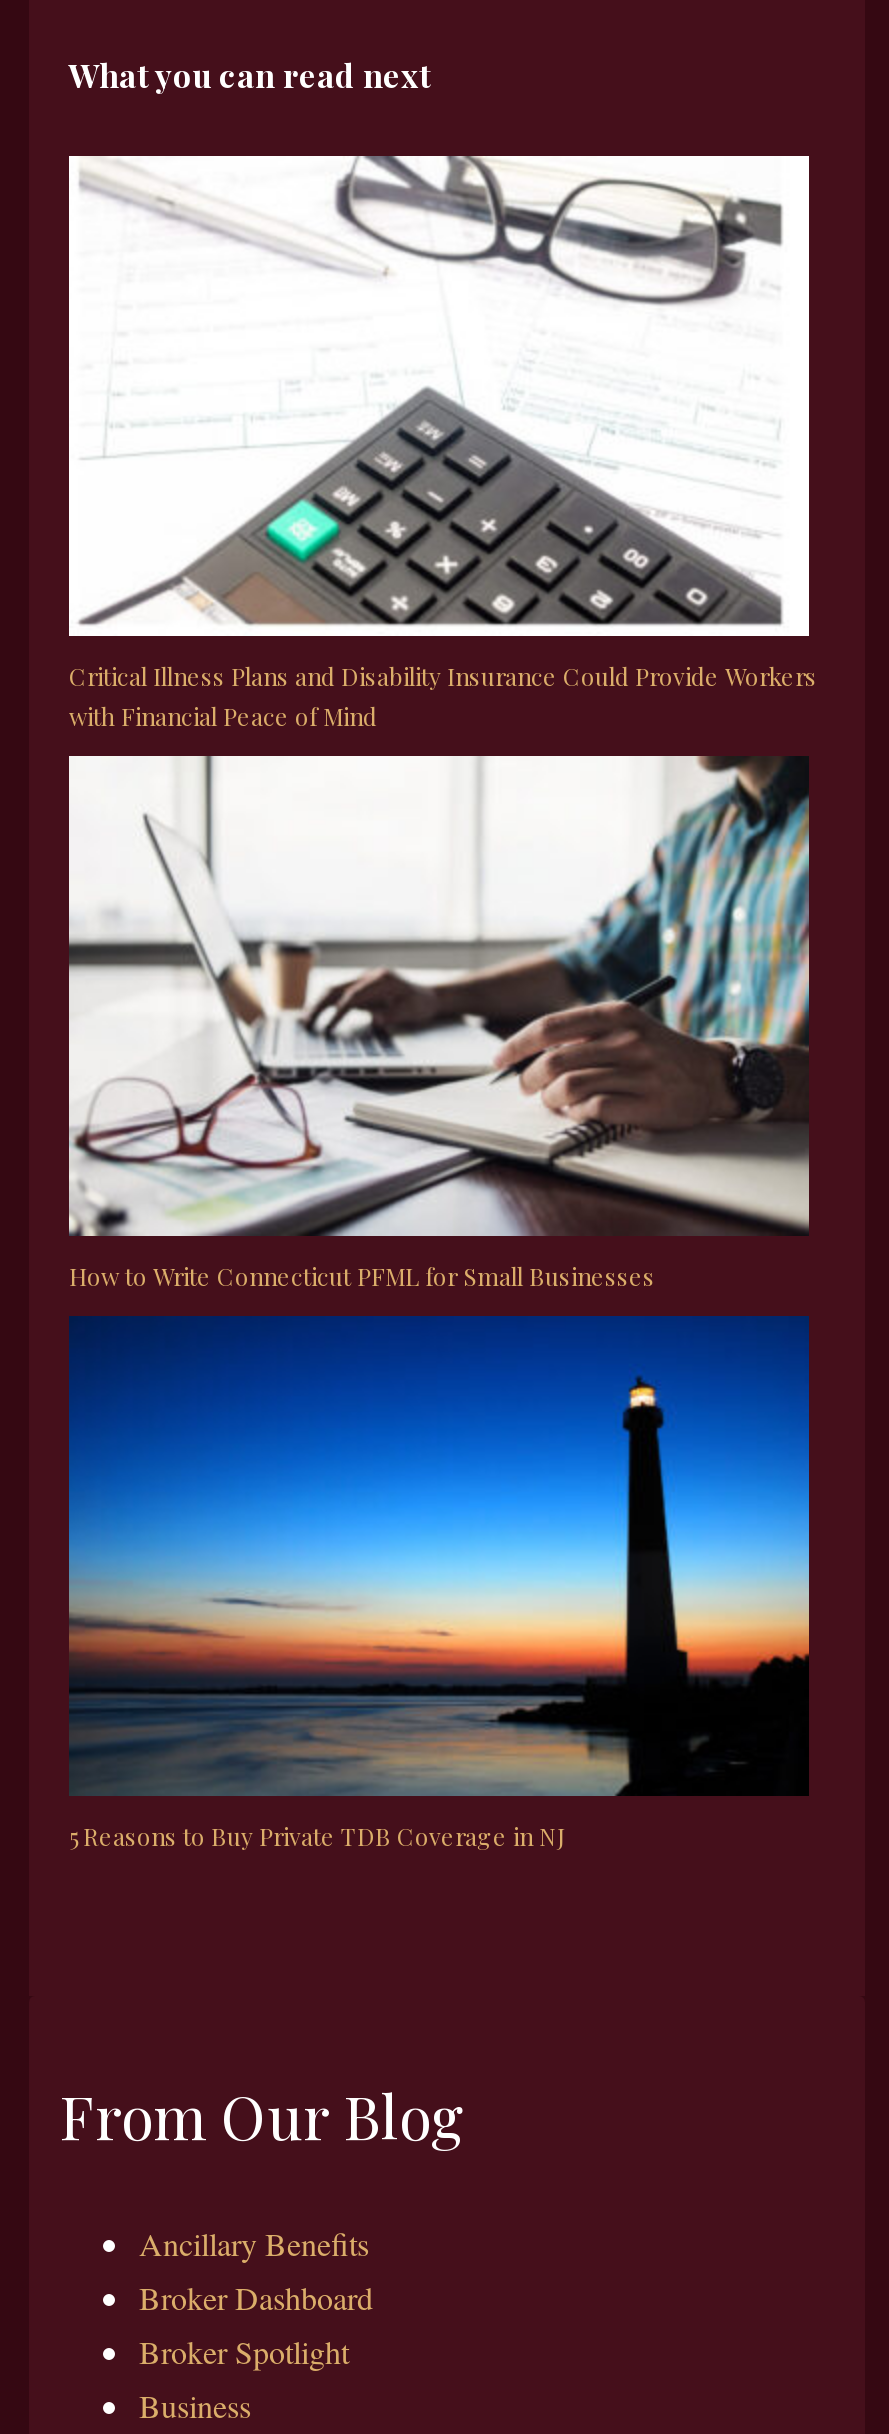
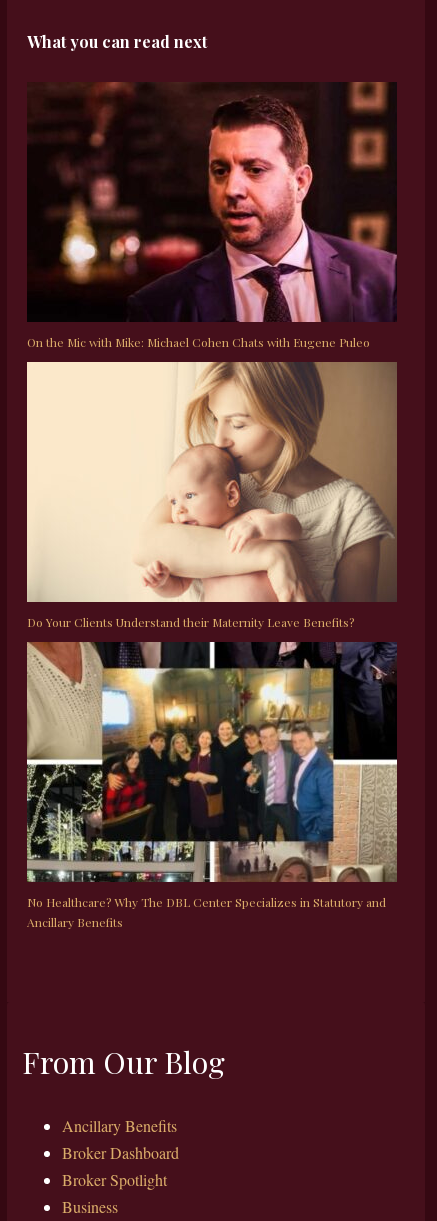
[67,154,817,732] [image] | Critical Illness Plans and Disability Insurance Could Provide Workers | with Financial Peace of Mind -> [26,82,397,350] [image] | On the Mic with Mike: Michael Cohen Chats with Eugene Puleo
[67,716,811,1292] [image] | How to Write Connecticut PFML for Small Businesses -> [26,361,397,630] [image] | Do Your Clients Understand their Maternity Leave Benefits?
[67,1278,811,1852] [image] | 5 Reasons to Buy Private TDB Coverage in NJ -> [26,642,398,930] [image] | No Healthcare? Why The DBL Center Specializes in Statutory and | Ancillary Benefits

